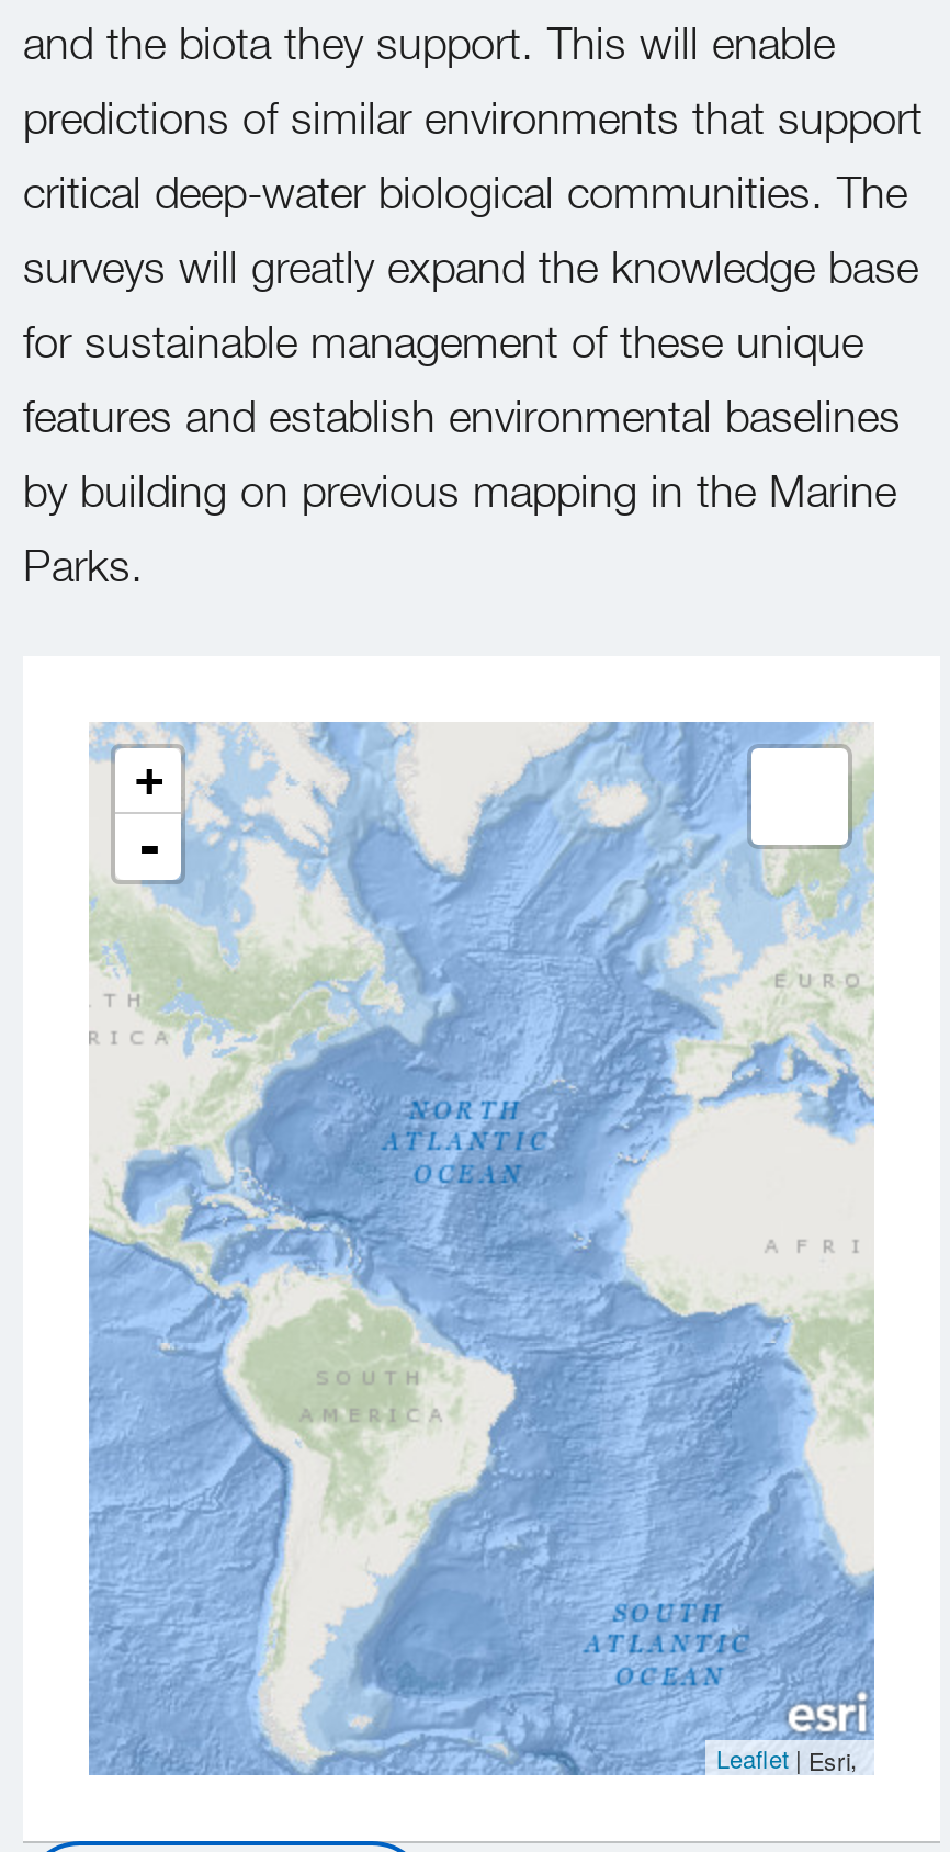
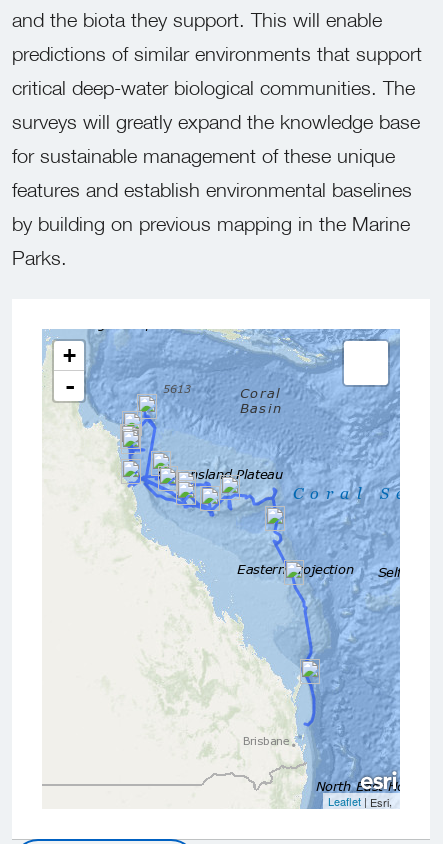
[87,720,877,1777] [image] -> [42,328,401,809] [image]

